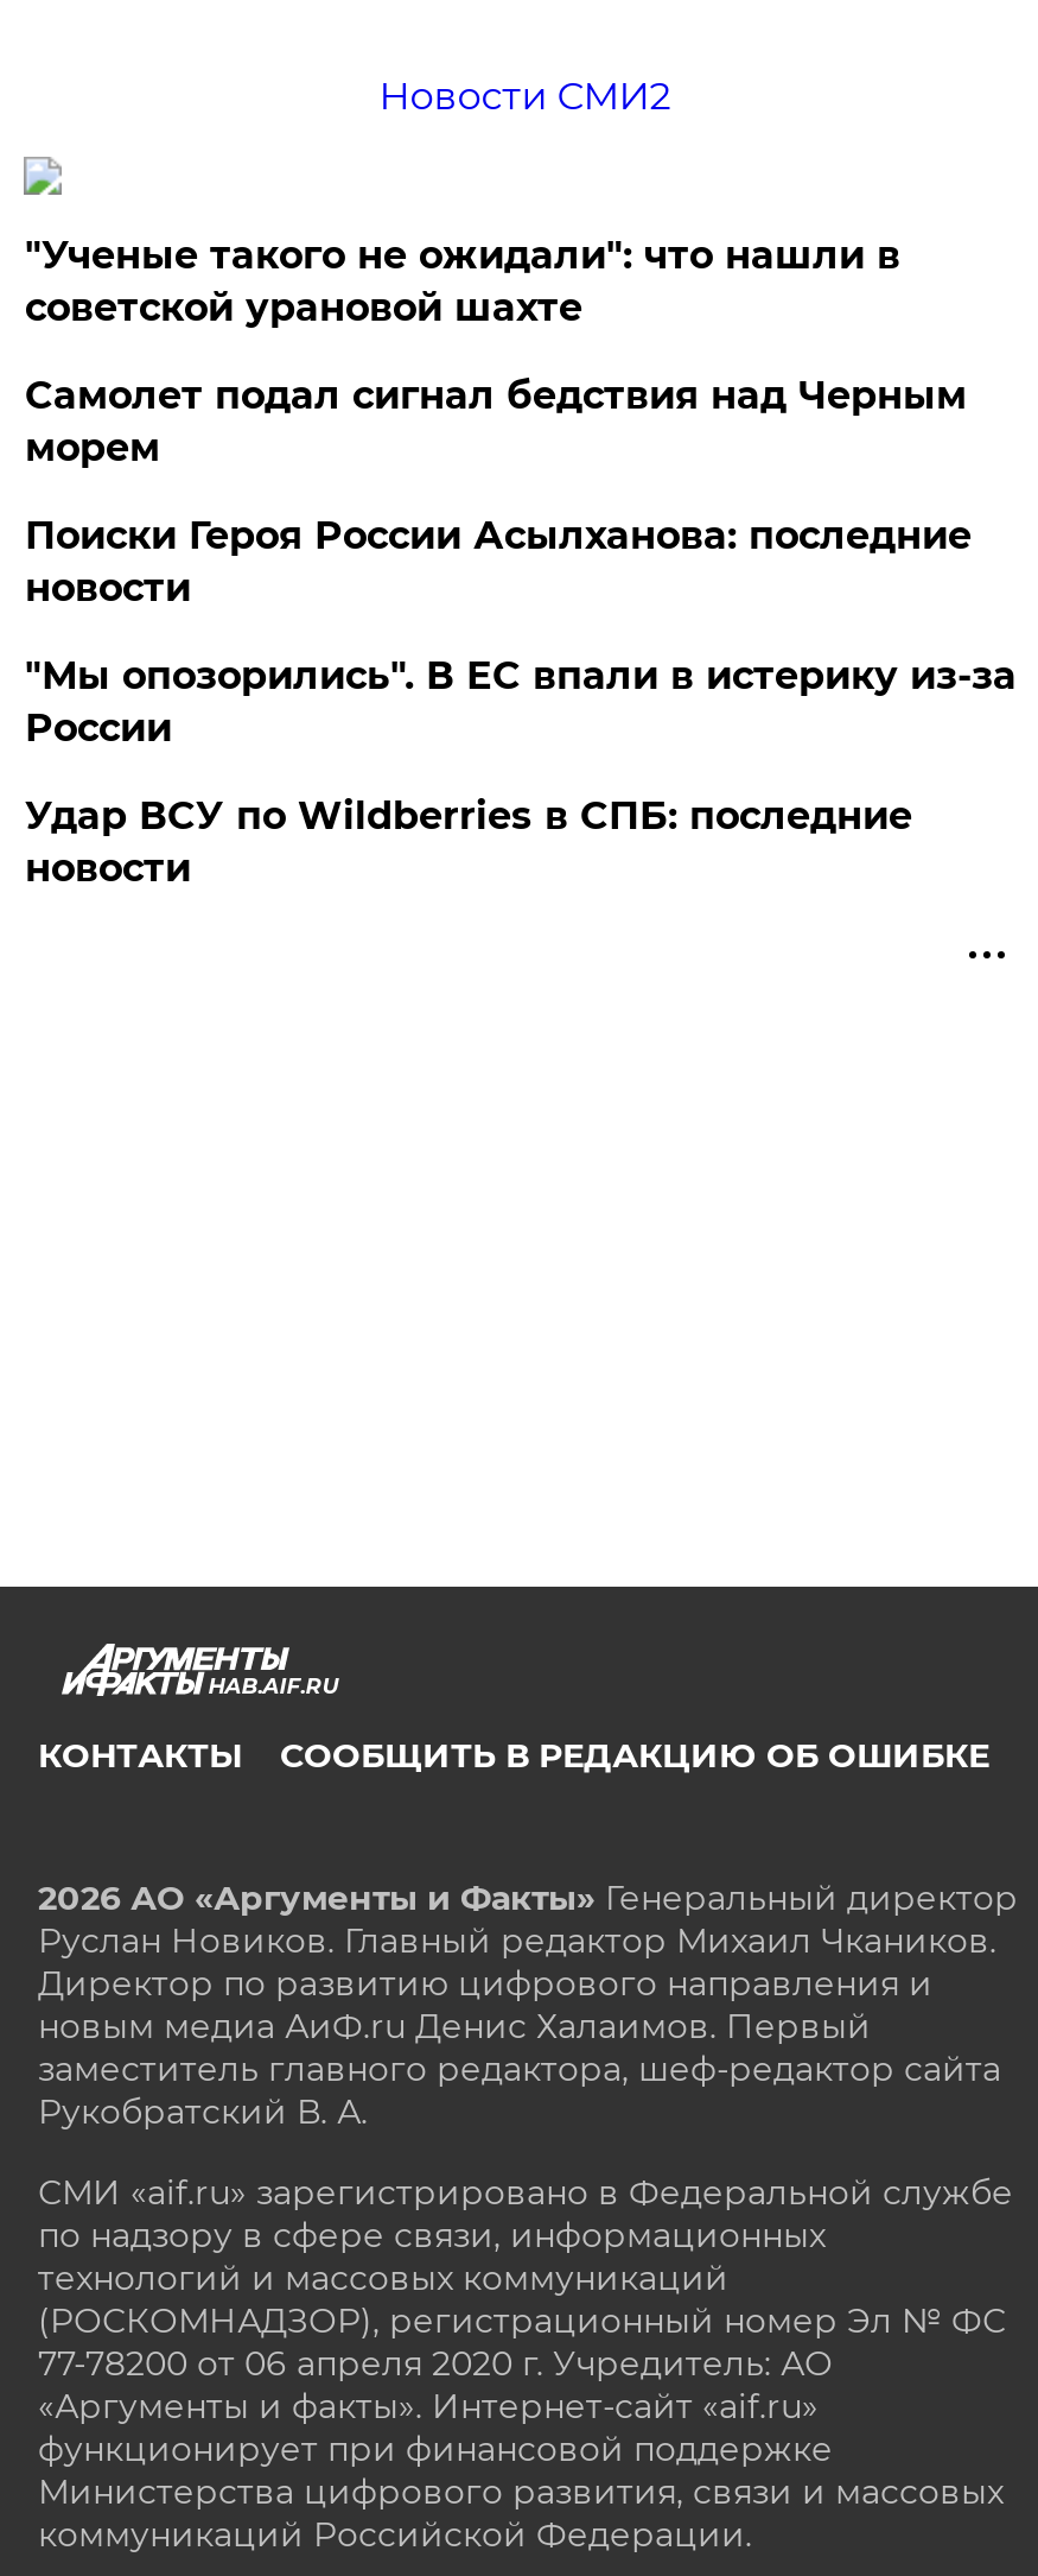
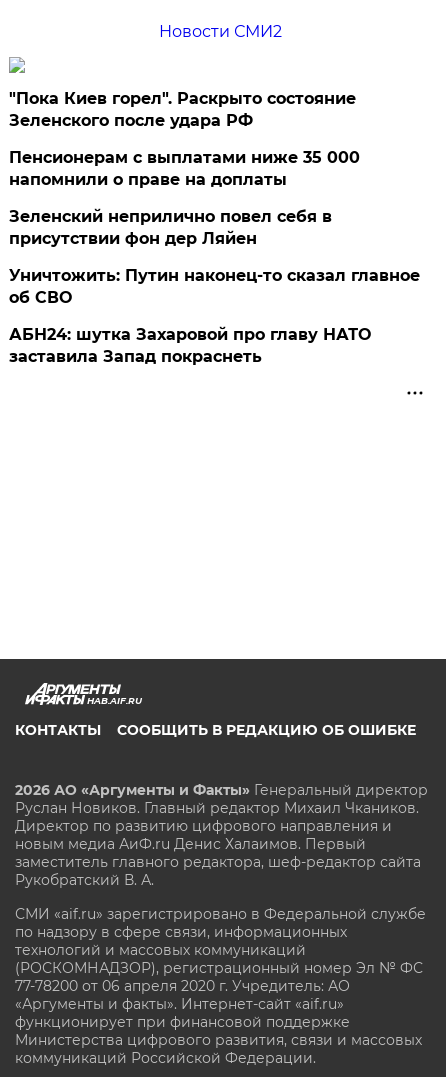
[25,233,900,330] "Ученые такого не ожидали": что нашли в | советской урановой шахте -> [9,89,356,130] "Пока Киев горел". Раскрыто состояние | Зеленского после удара РФ
[25,373,967,471] Самолет подал сигнал бедствия над Черным | морем -> [9,148,360,189] Пенсионерам с выплатами ниже 35 000 | напомнили о праве на доплаты
[25,513,971,611] Поиски Героя России Асылханова: последние | новости -> [9,207,332,248] Зеленский неприлично повел cебя в | присутствии фон дер Ляйен
[25,653,1016,751] "Мы опозорились". В ЕС впали в истерику из-за | России -> [9,266,420,307] Уничтожить: Путин наконец-то сказал главное | об СВО
[25,794,912,891] Удар ВСУ по Wildberries в СПБ: последние | новости -> [9,325,371,366] АБН24: шутка Захаровой про главу НАТО | заставила Запад покраснеть

